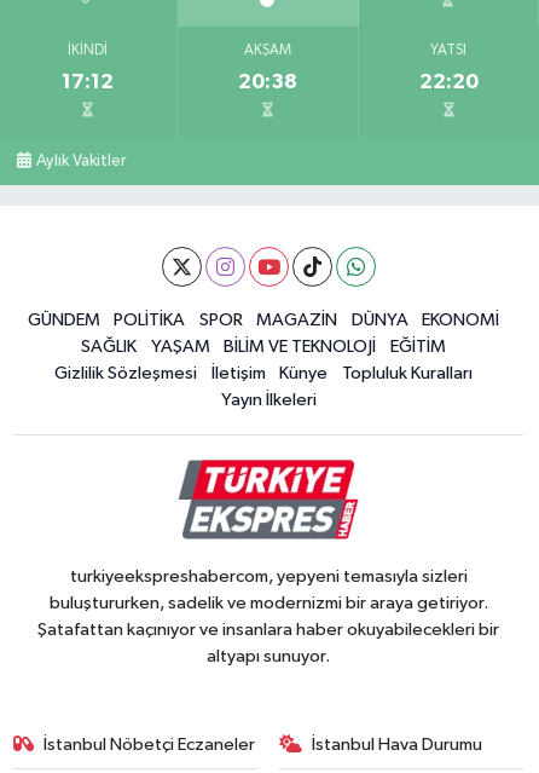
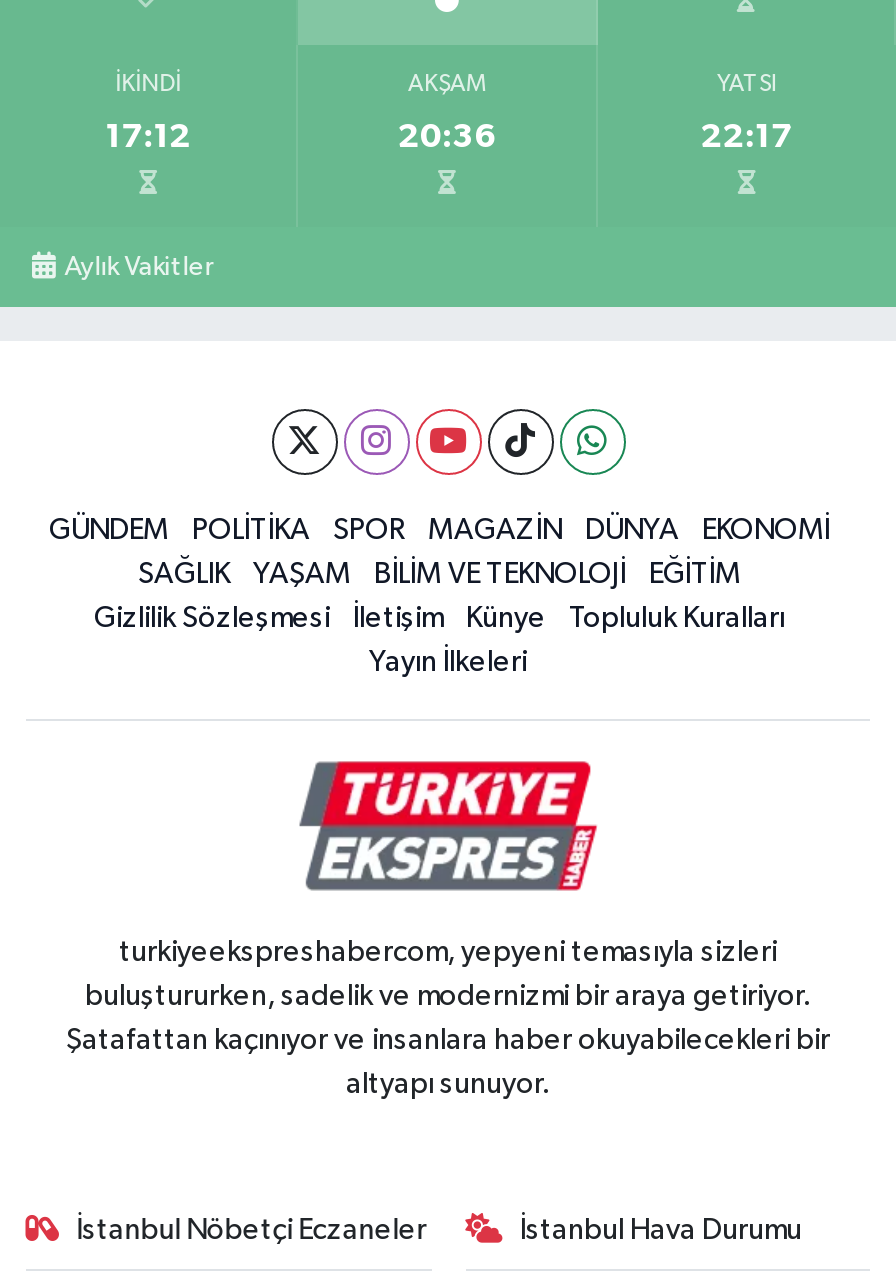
[238,72,297,92] 20:38 -> [398,119,496,153] 20:36
[419,72,478,92] 22:20 -> [701,119,793,153] 22:17

